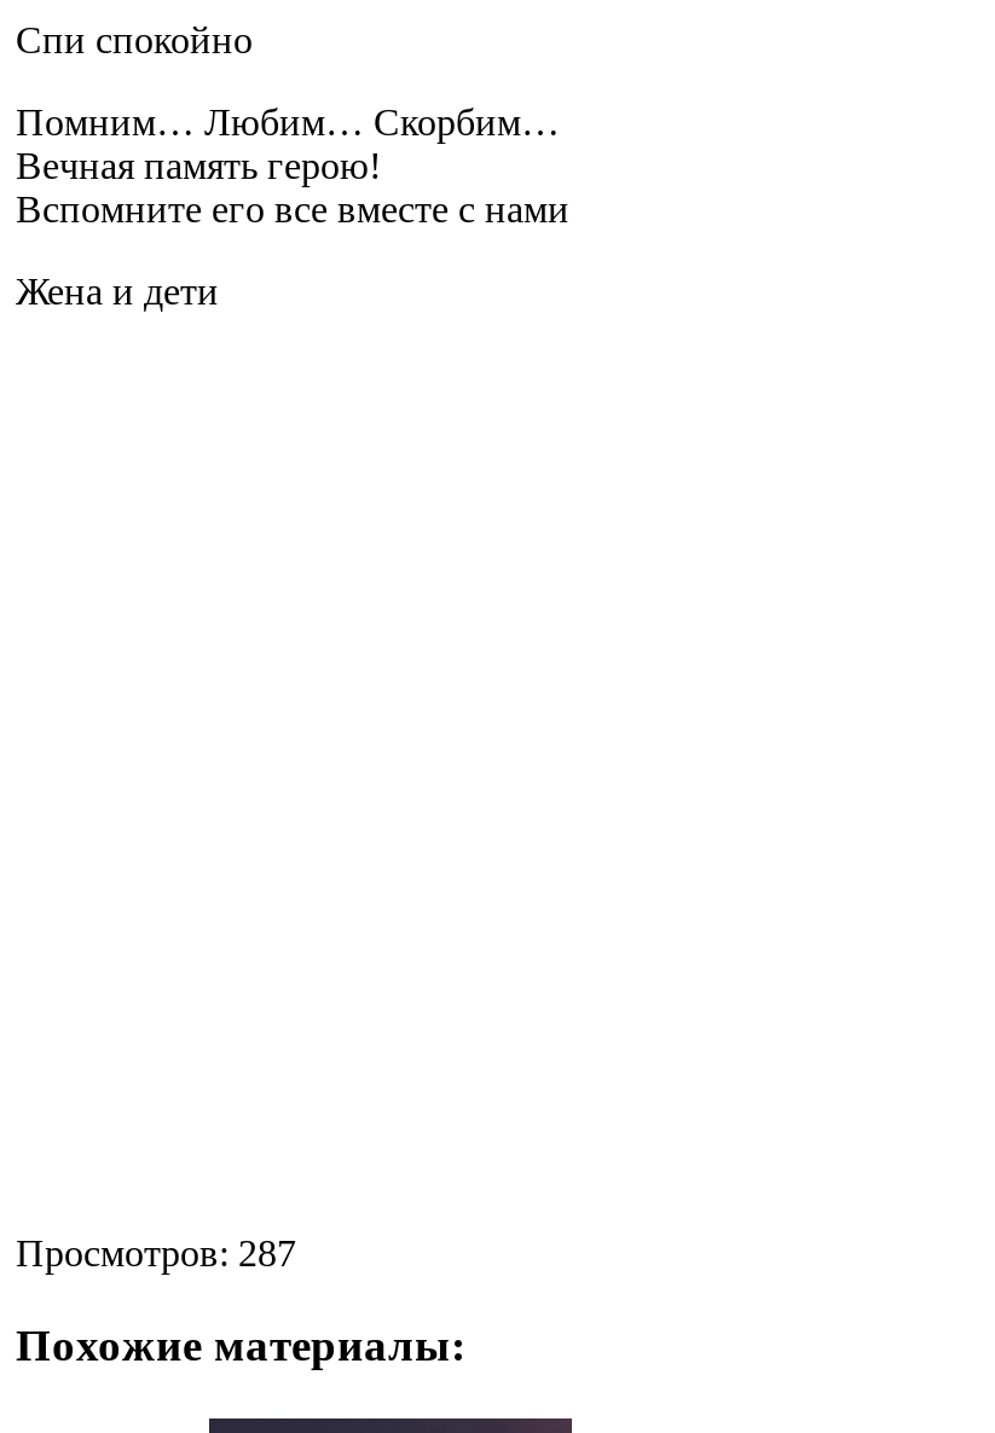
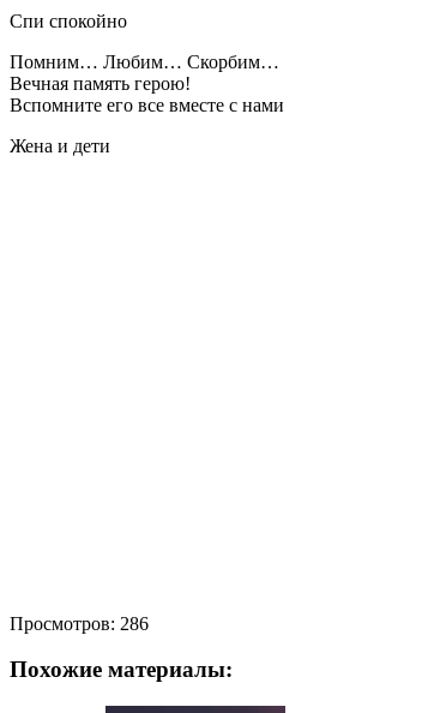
[16,1232,296,1273] Просмотров: 287 -> [10,613,149,633] Просмотров: 286

